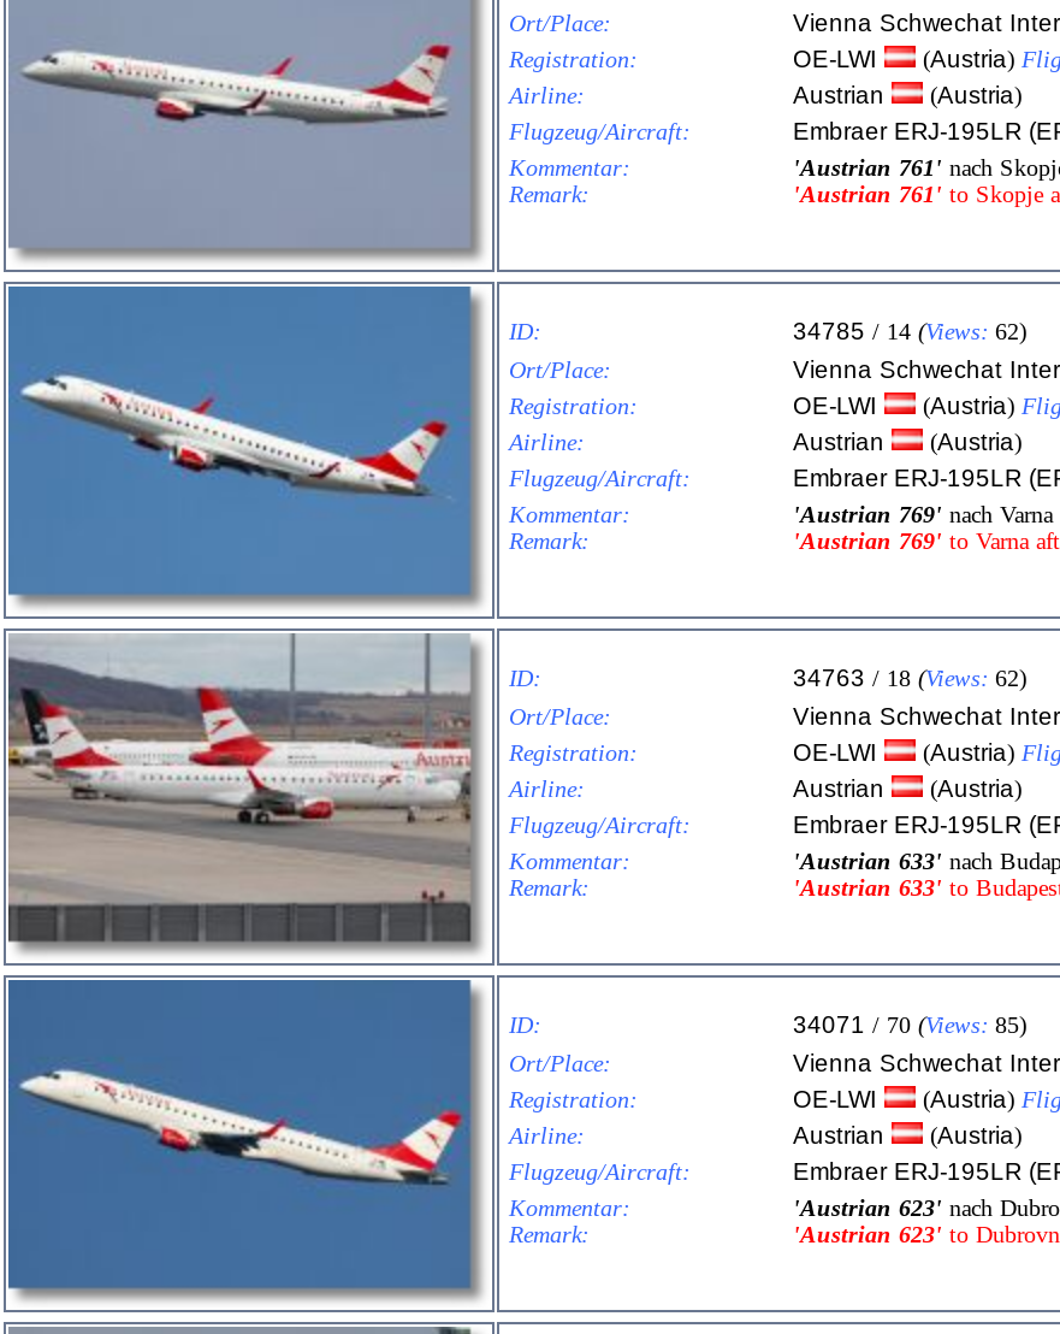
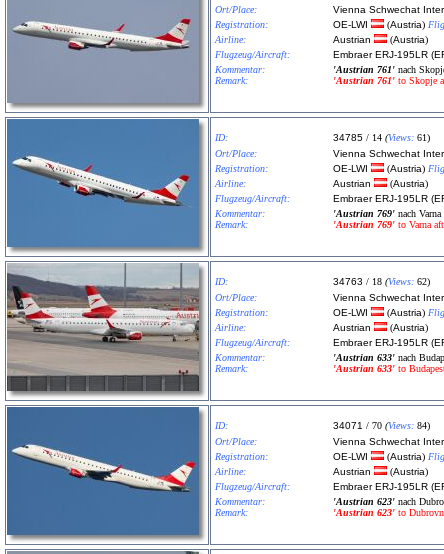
[793,318,1034,344] 34785 / 14 (Views: 62) -> [333,132,433,143] 34785 / 14 (Views: 61)
[793,1011,1034,1038] 34071 / 70 (Views: 85) -> [333,420,433,431] 34071 / 70 (Views: 84)

